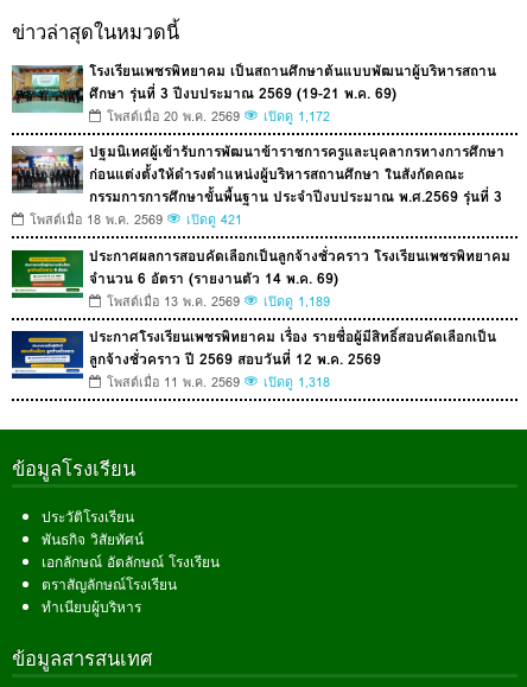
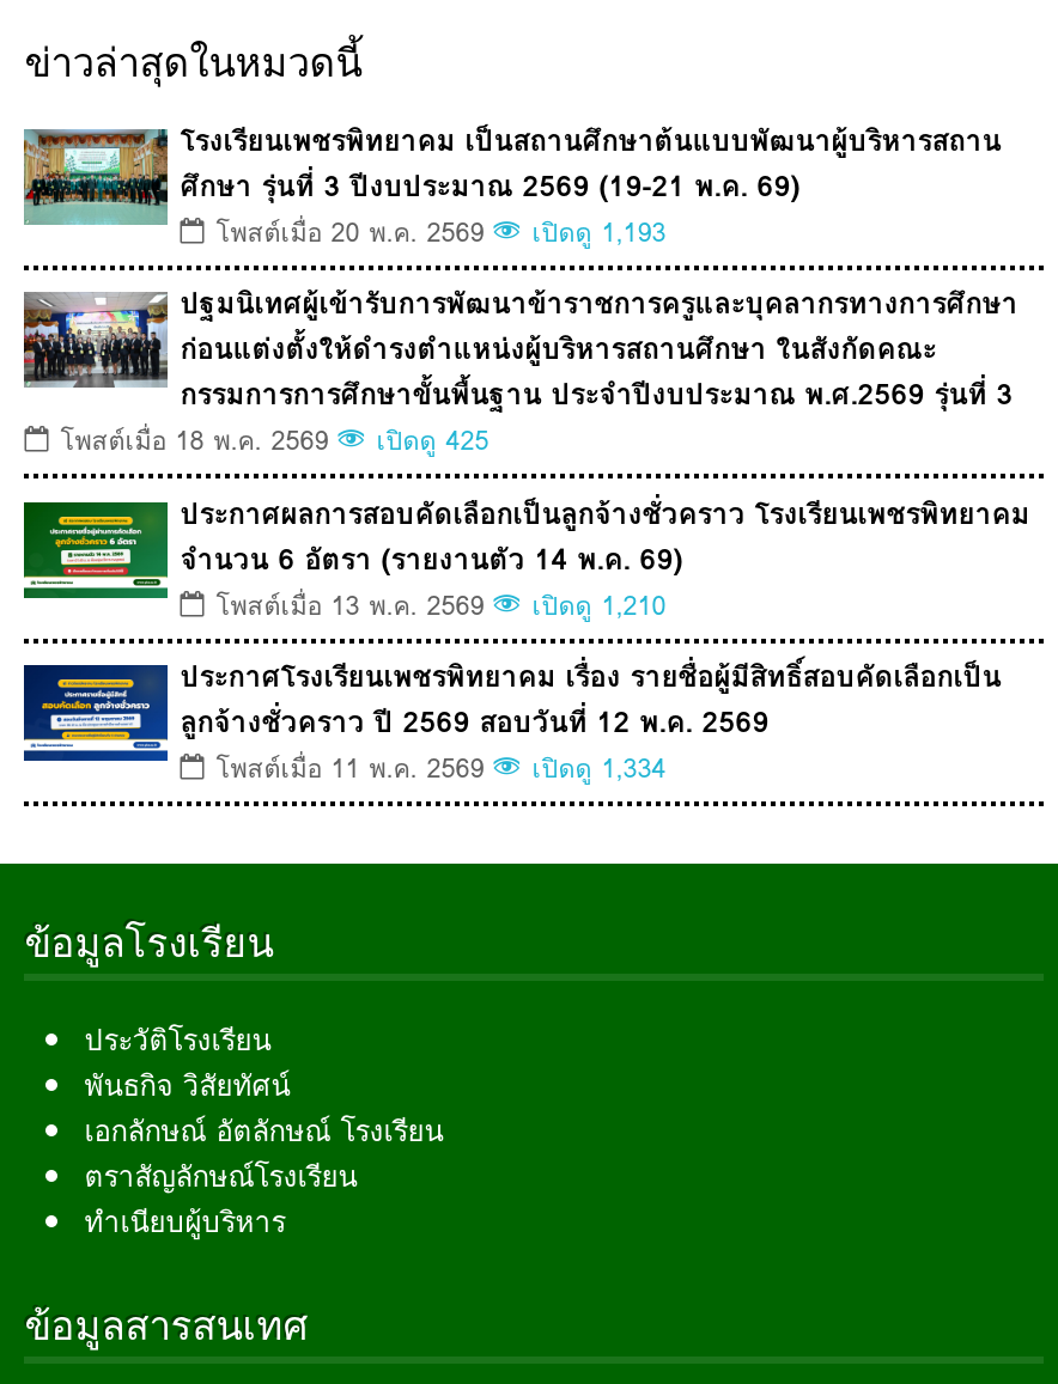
[107,107,330,127] โพสต์เมื่อ 20 พ.ค. 2569 เปิดดู 1,172 -> [216,213,666,254] โพสต์เมื่อ 20 พ.ค. 2569 เปิดดู 1,193
[30,211,242,231] โพสต์เมื่อ 18 พ.ค. 2569 เปิดดู 421 -> [60,422,489,463] โพสต์เมื่อ 18 พ.ค. 2569 เปิดดู 425
[107,292,330,312] โพสต์เมื่อ 13 พ.ค. 2569 เปิดดู 1,189 -> [216,585,666,626] โพสต์เมื่อ 13 พ.ค. 2569 เปิดดู 1,210
[107,373,330,393] โพสต์เมื่อ 11 พ.ค. 2569 เปิดดู 1,318 -> [216,749,666,789] โพสต์เมื่อ 11 พ.ค. 2569 เปิดดู 1,334

